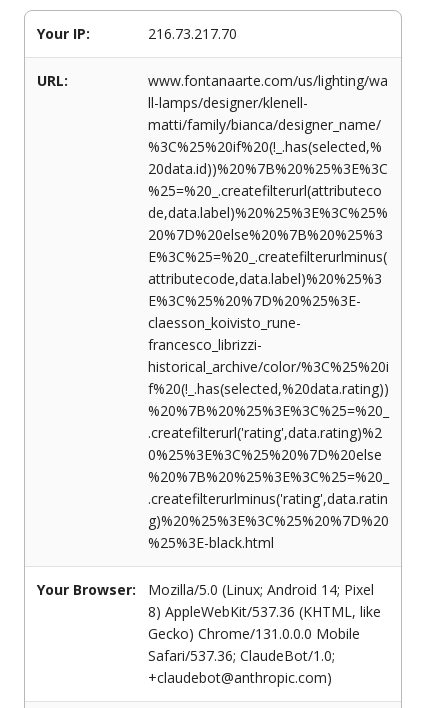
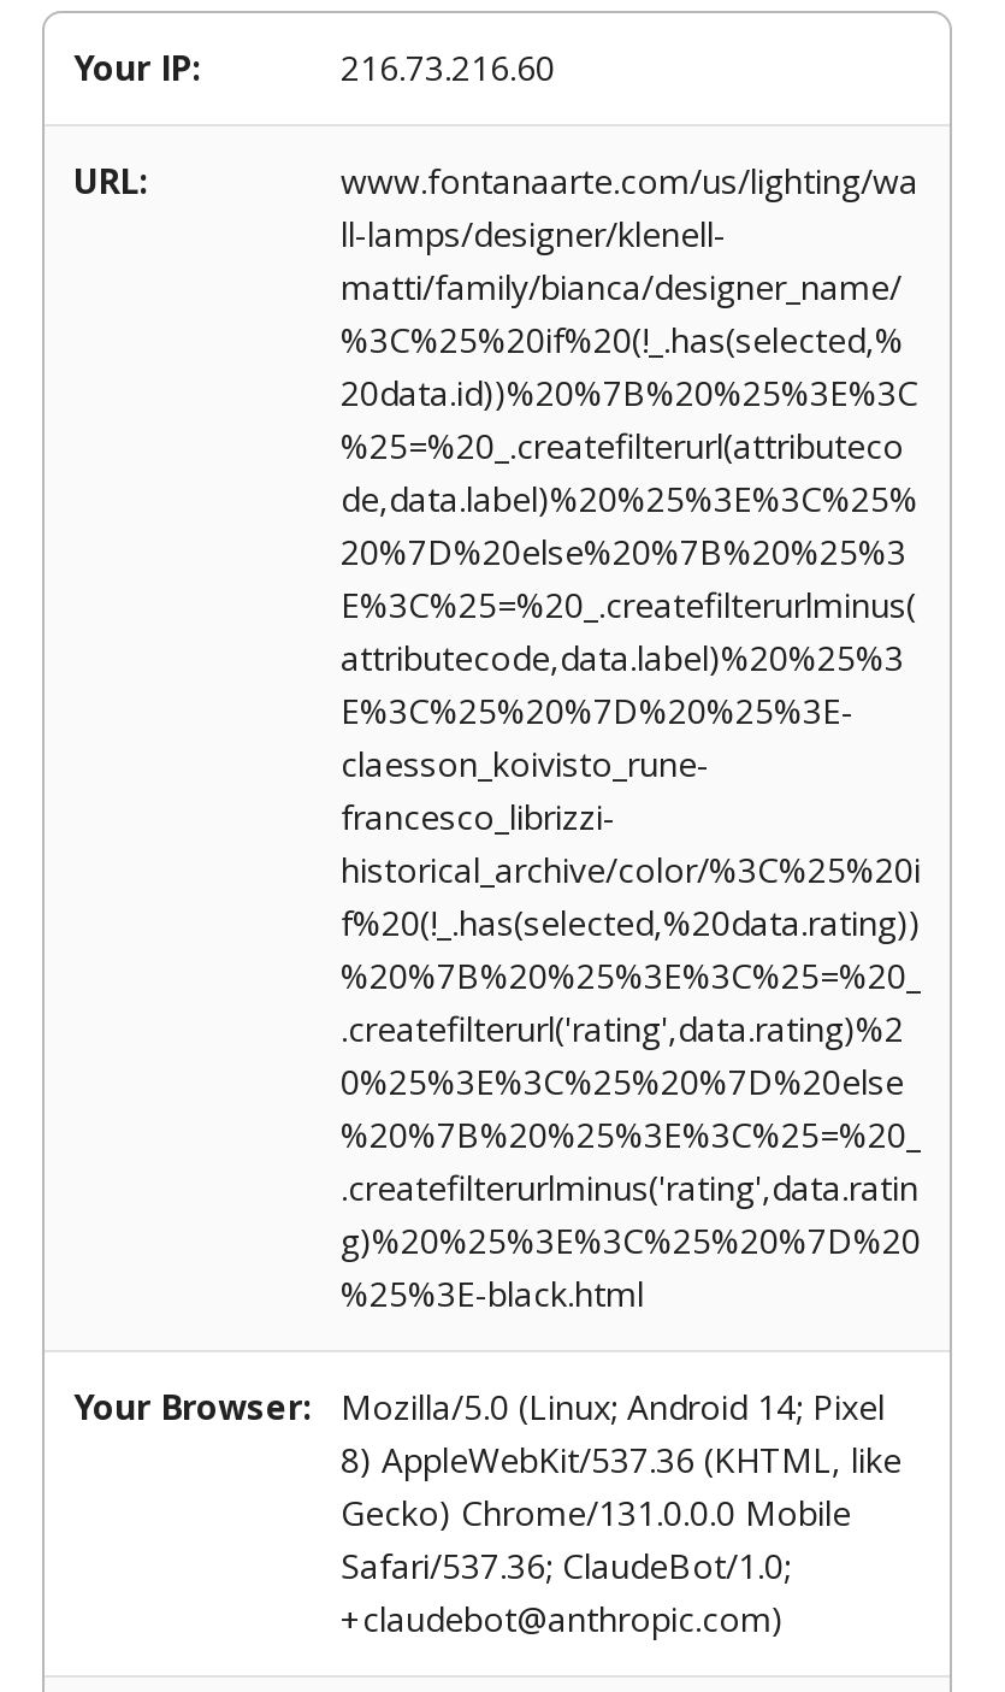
[148,24,237,43] 216.73.217.70 -> [341,45,555,90] 216.73.216.60

